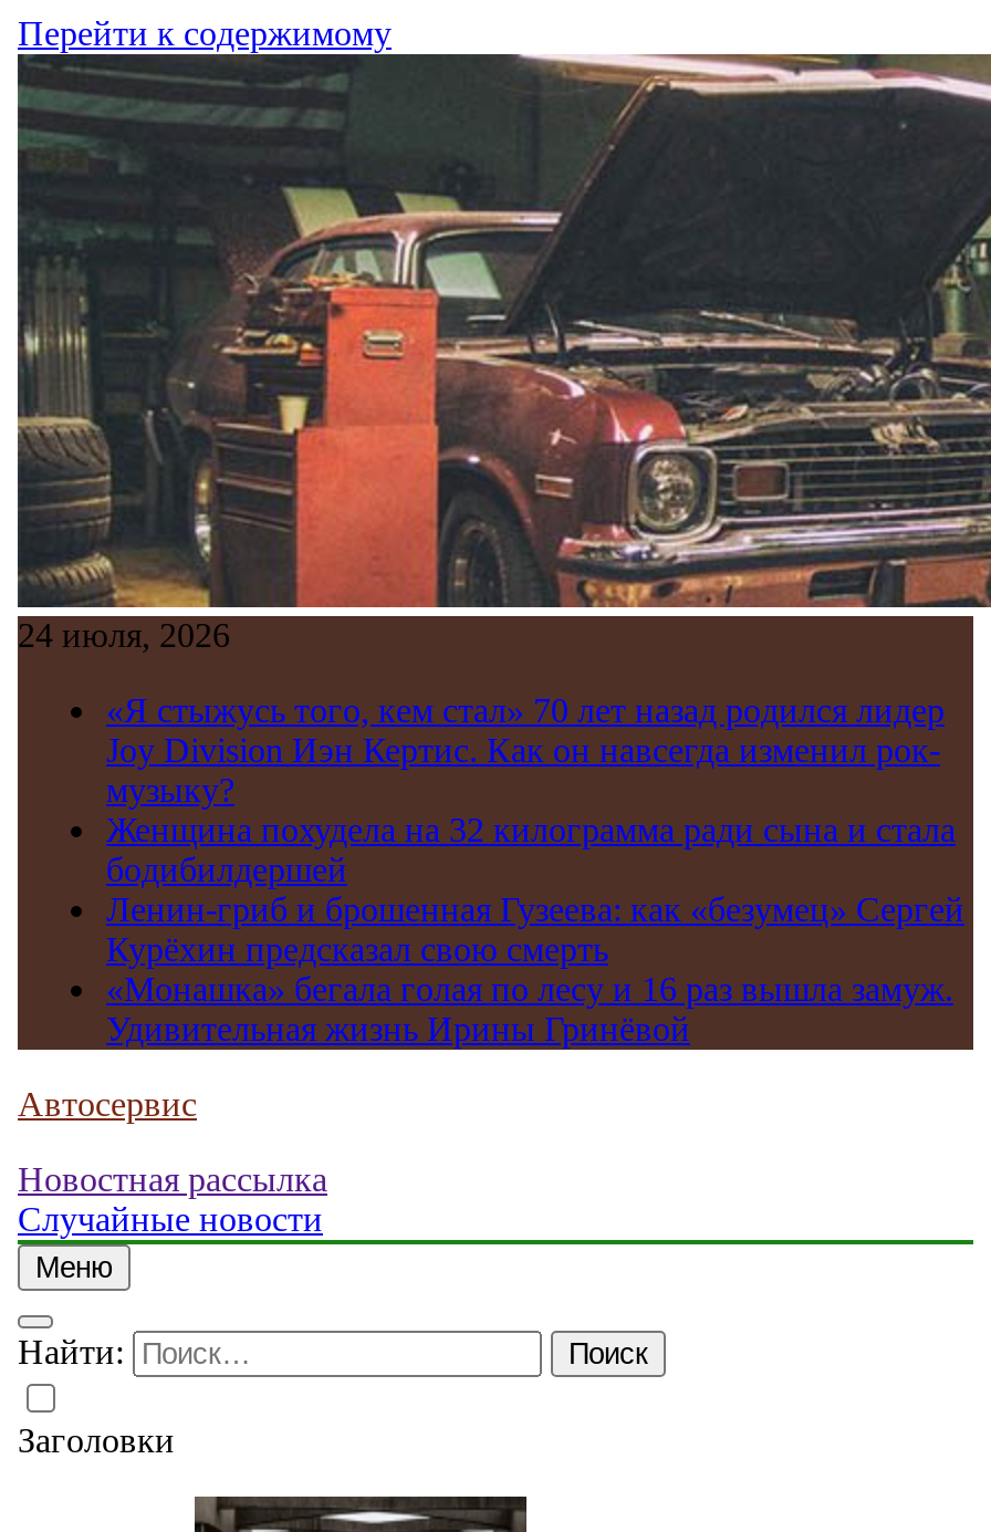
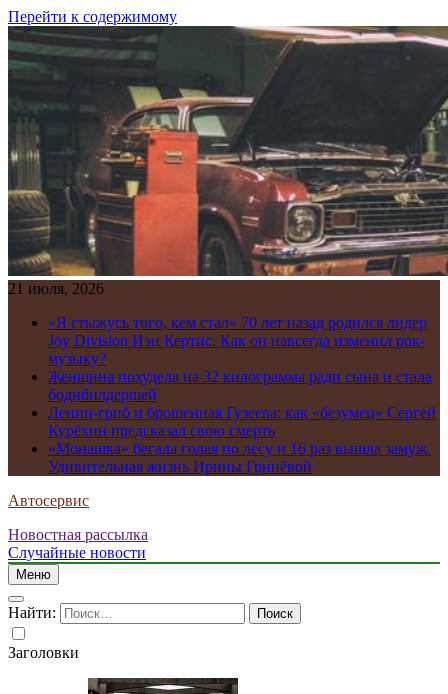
[18,616,230,654] 24 июля, 2026 -> [8,280,104,297] 21 июля, 2026

